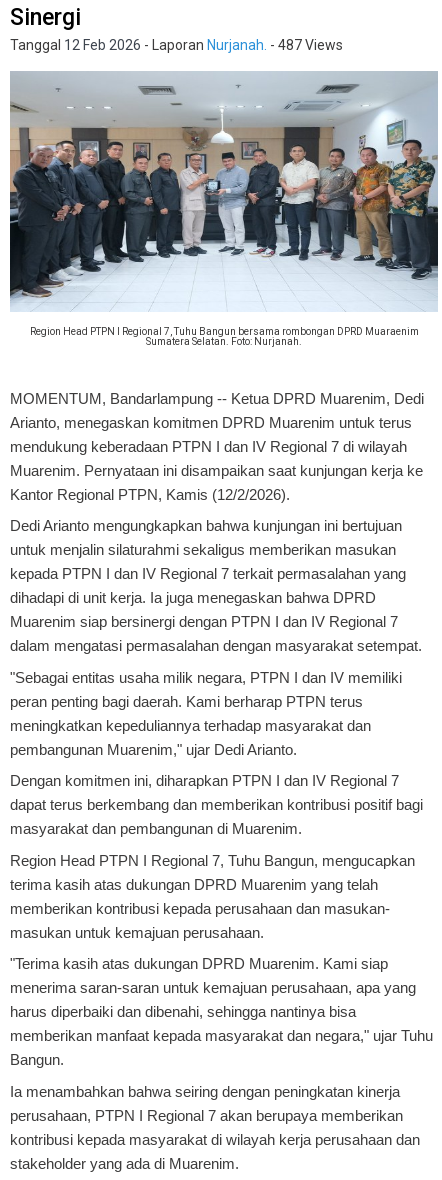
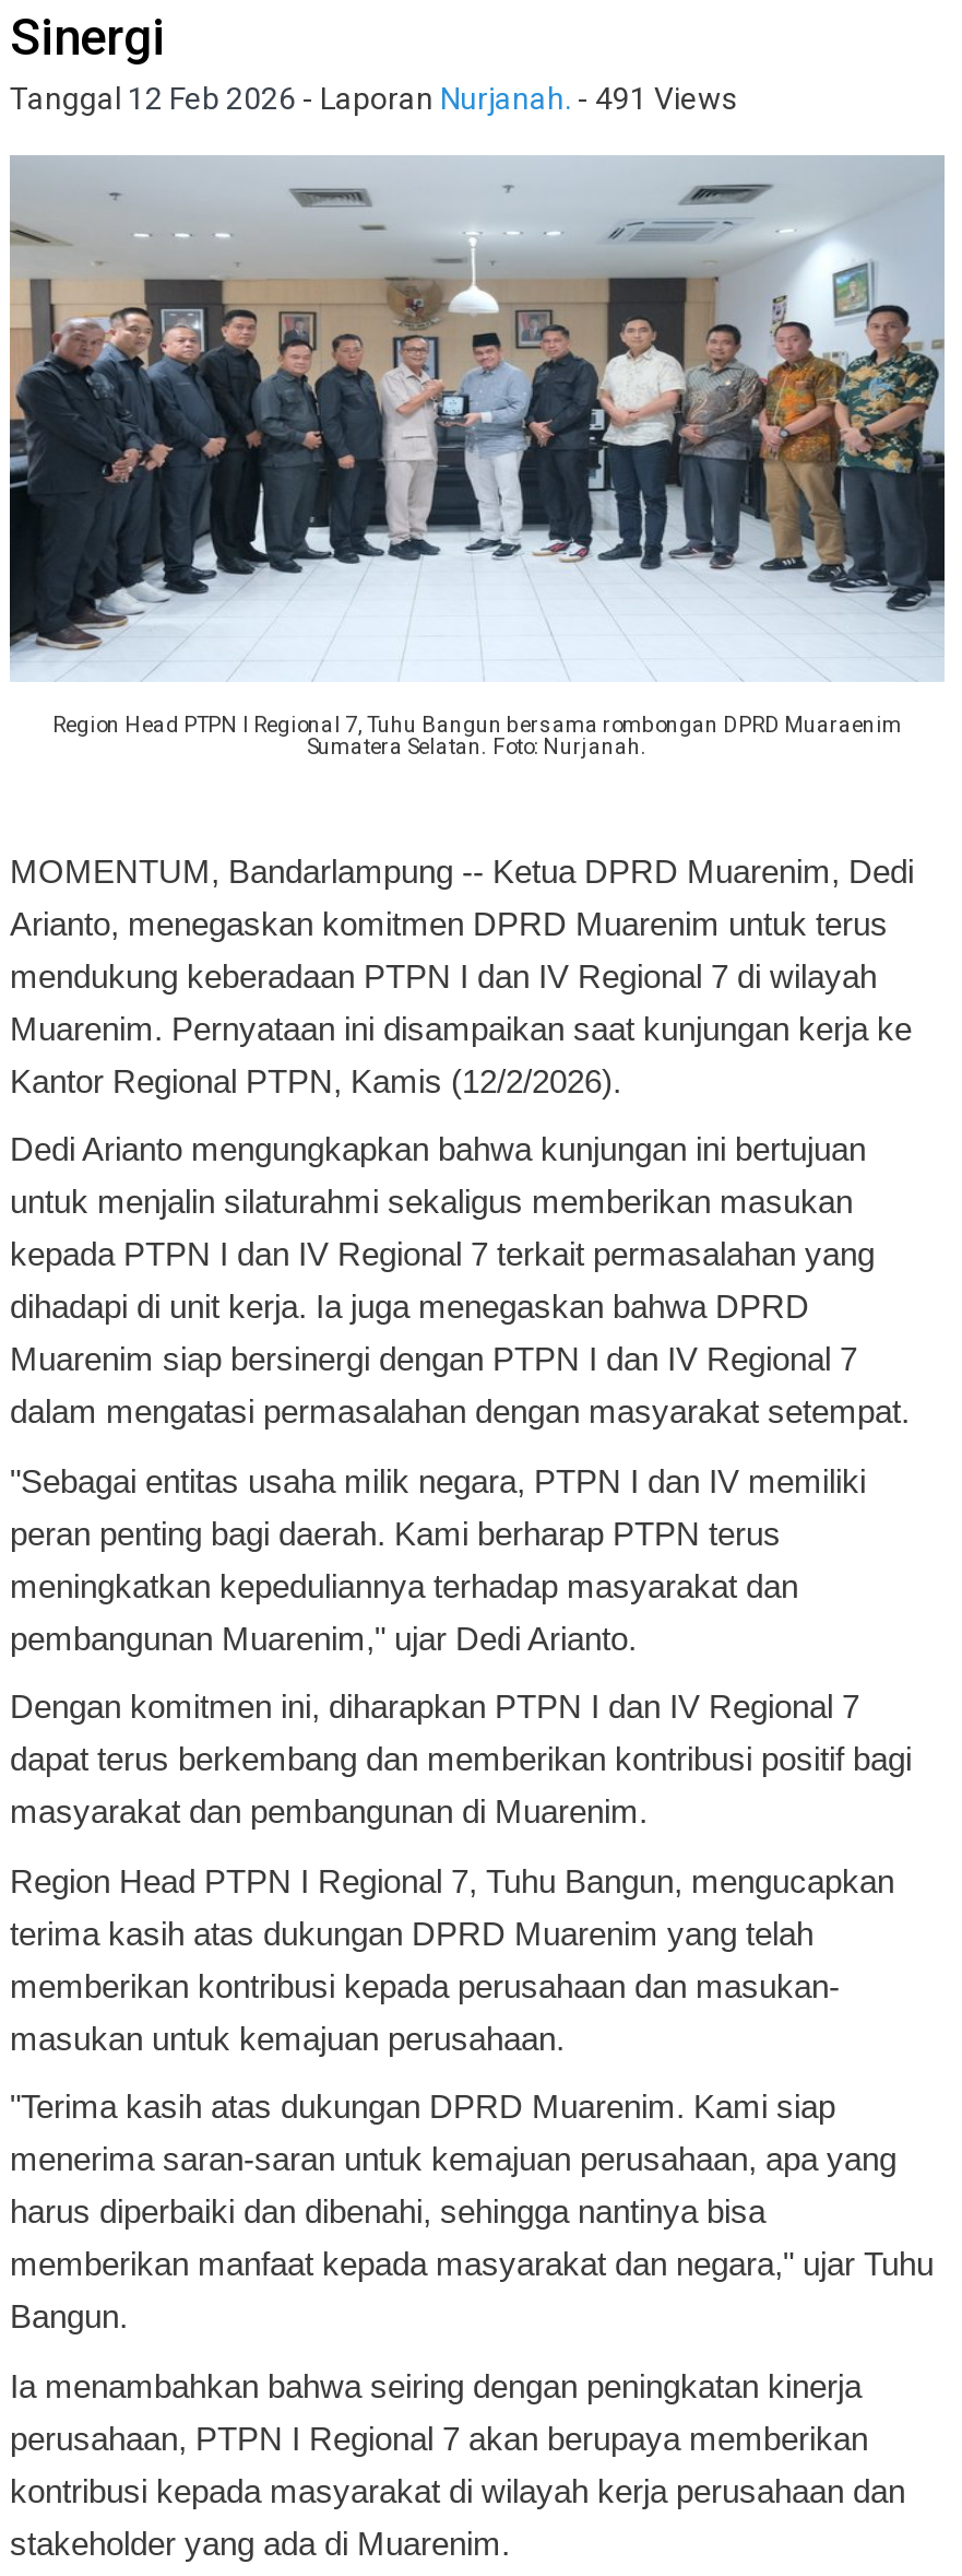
[10,37,343,53] Tanggal 12 Feb 2026 - Laporan Nurjanah. - 487 Views -> [10,81,737,116] Tanggal 12 Feb 2026 - Laporan Nurjanah. - 491 Views

